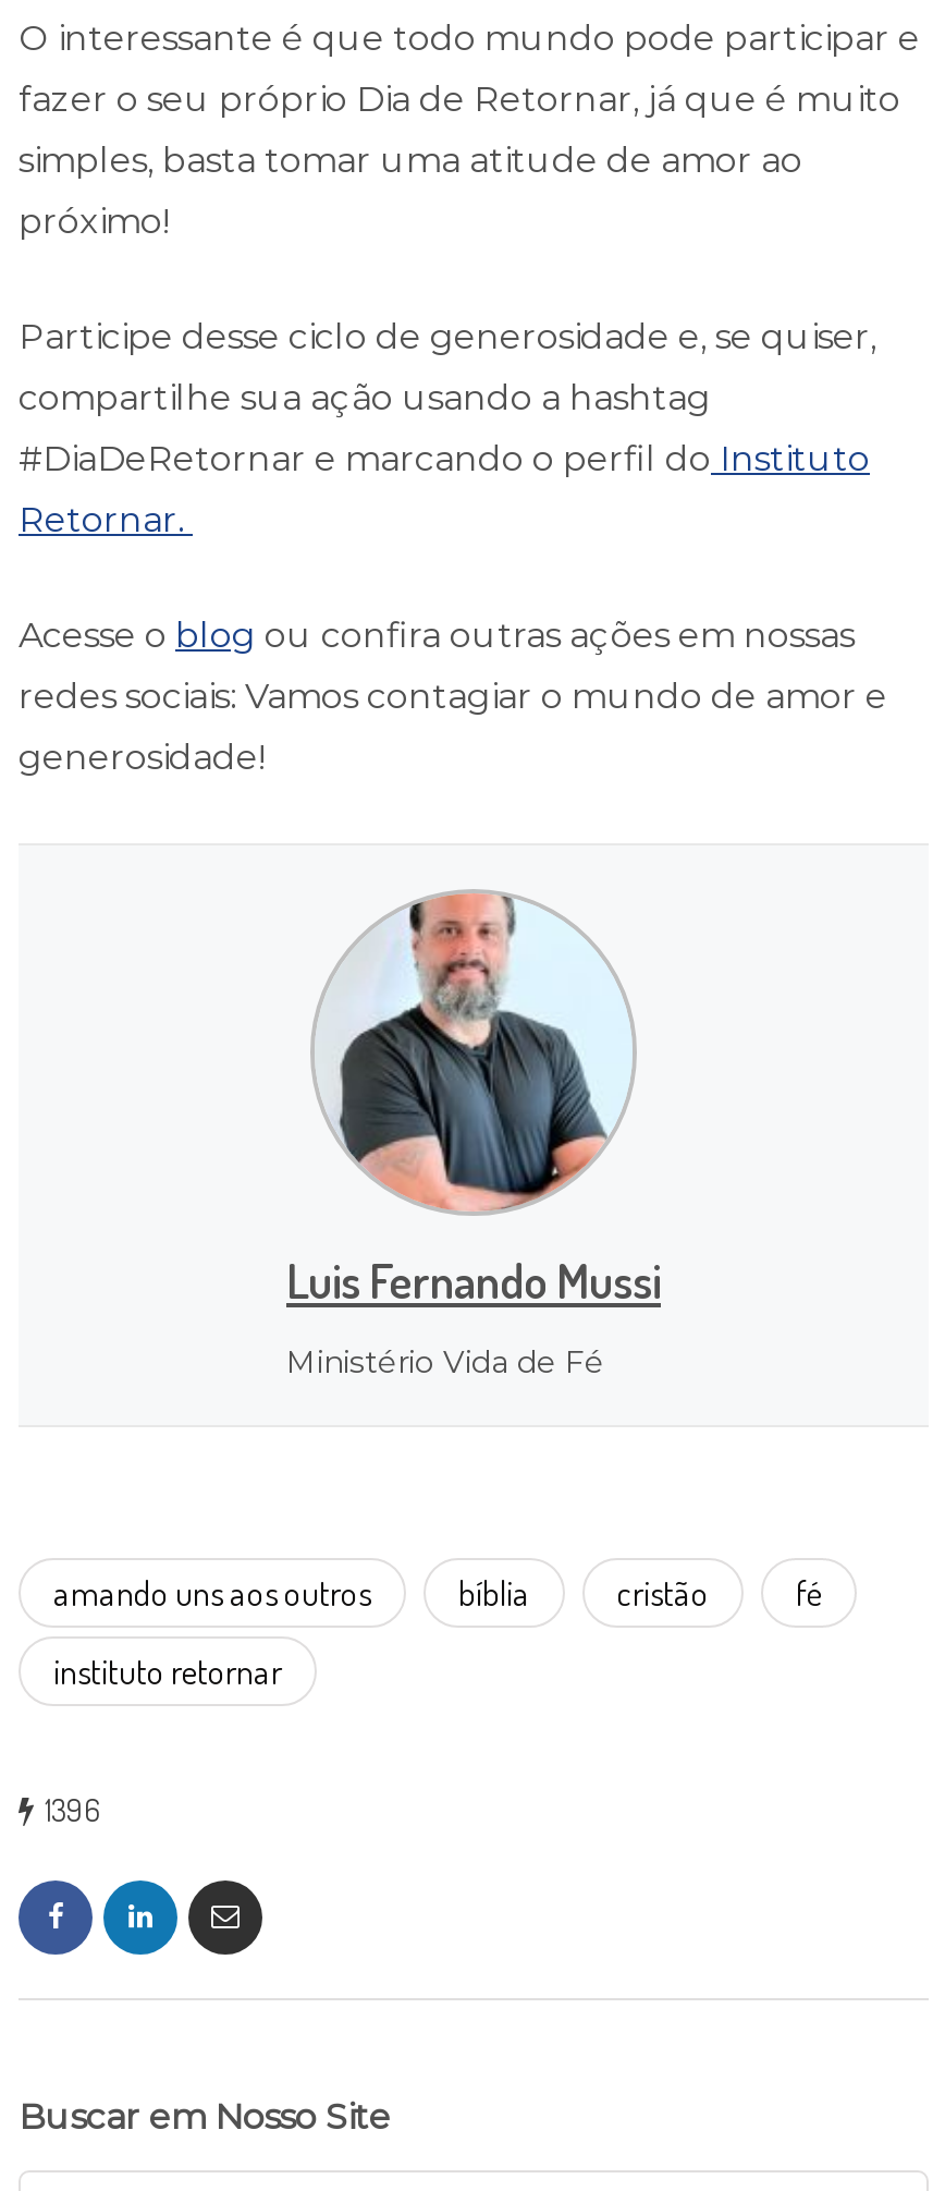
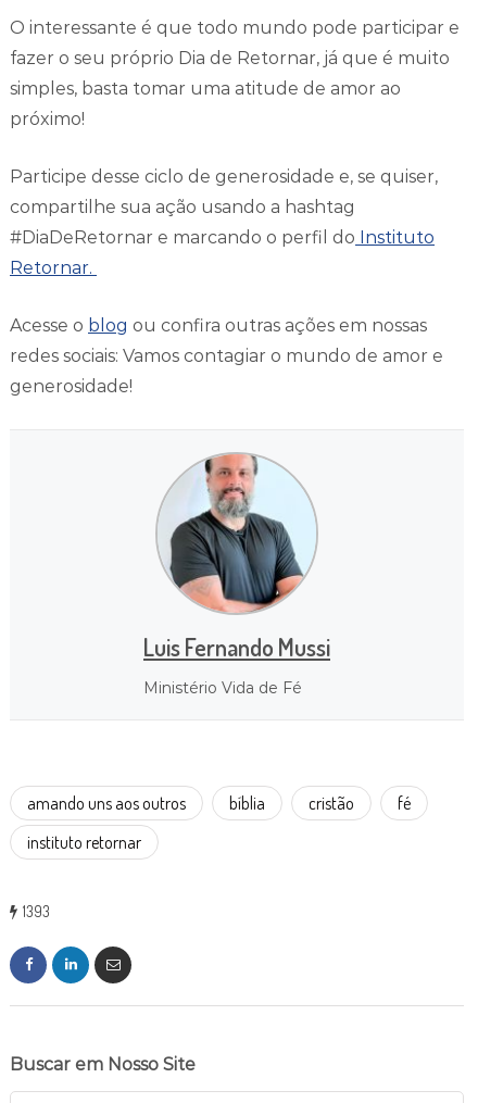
[45,1791,101,1828] 1396 -> [23,902,50,920] 1393

